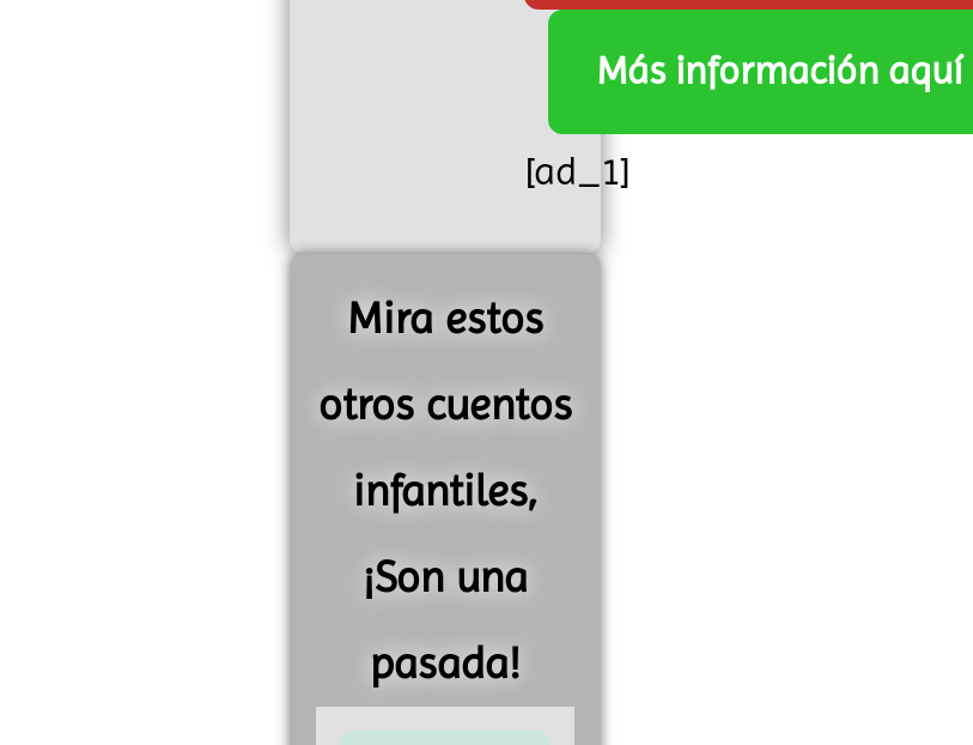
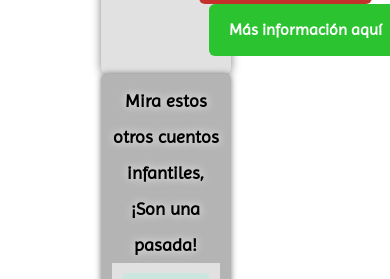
[524,148,630,193] [ad_1] -> none

